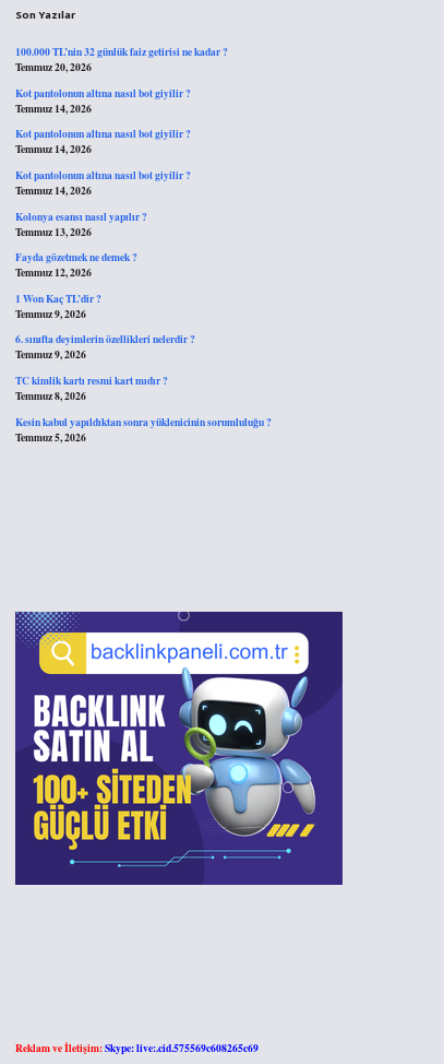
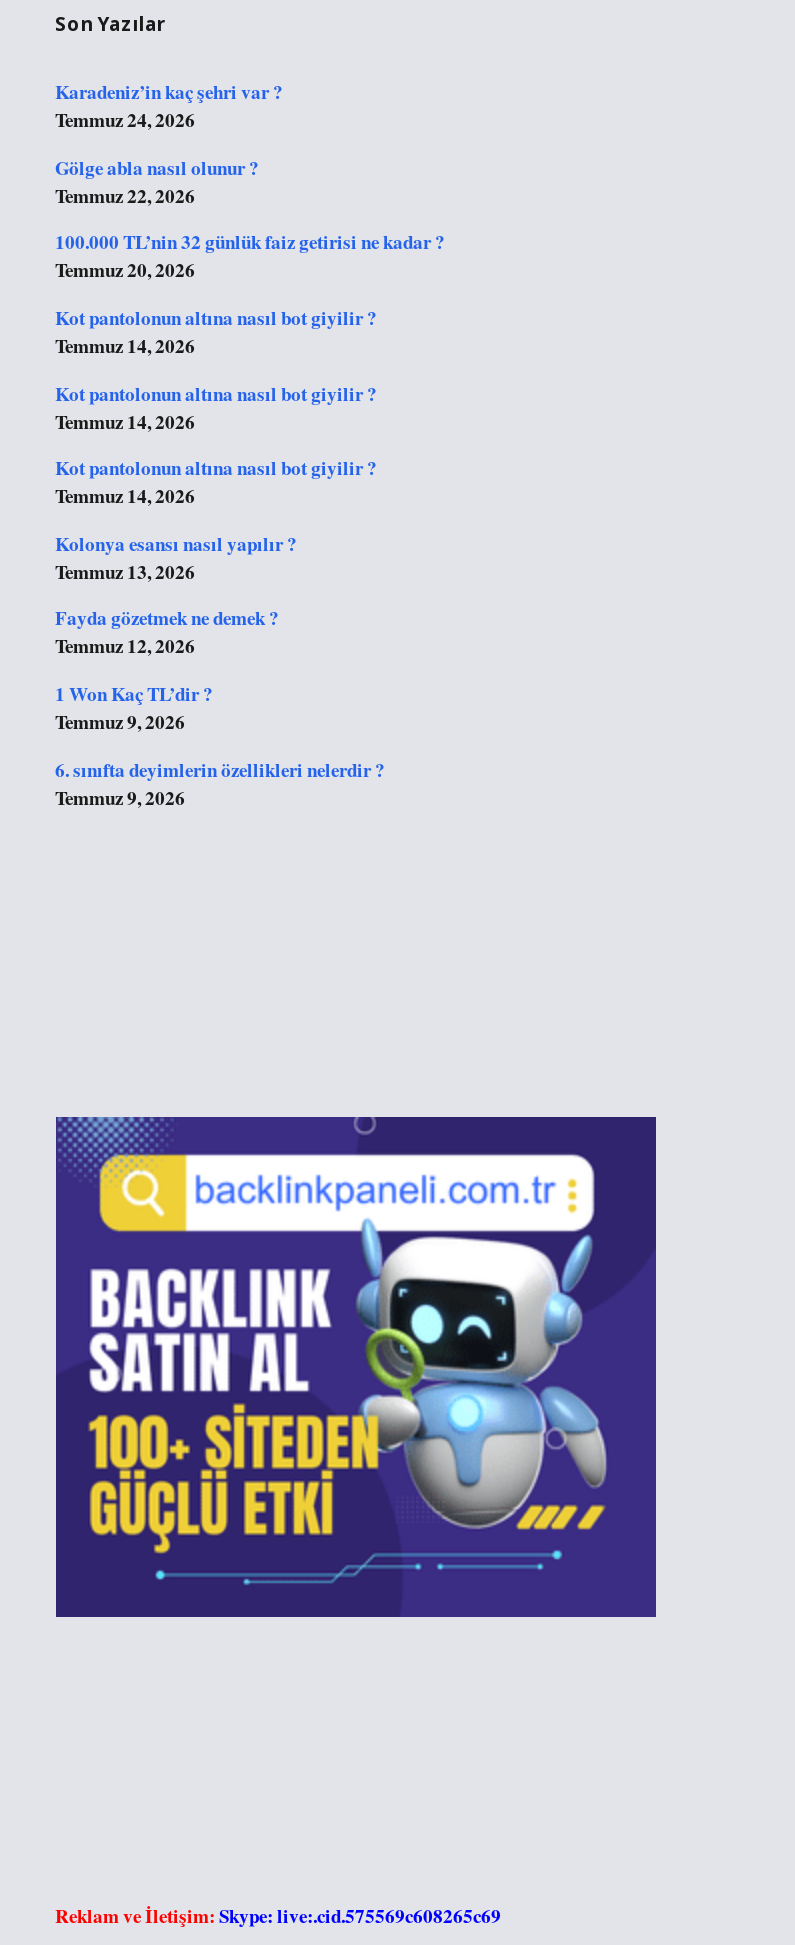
none -> [55,78,283,209] Karadeniz’in kaç şehri var ? | Temmuz 24, 2026 | Gölge abla nasıl olunur ? | Temmuz 22, 2026
moved [15,44,227,362] -> [55,228,445,810]: 100.000 TL’nin 32 günlük faiz getirisi ne kadar ? | Temmuz 20, 2026 | Kot pantolonun altına nasıl bot giyilir ? | ... | 6. sınıfta deyimlerin özellikleri nelerdir ? | Temmuz 9, 2026
[15,373,271,444] TC kimlik kartı resmi kart mıdır ? | Temmuz 8, 2026 | Kesin kabul yapıldıktan sonra yüklenicinin sorumluluğu ? | Temmuz 5, 2026 -> none

